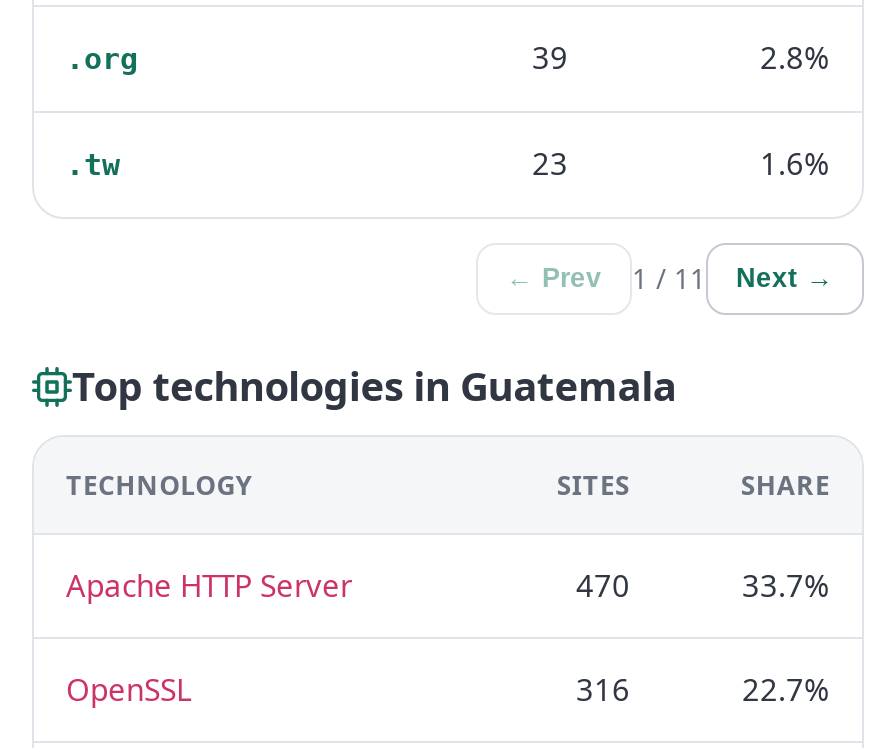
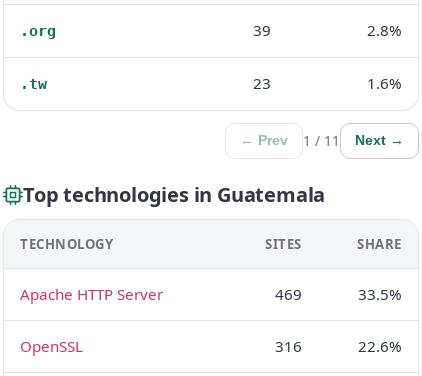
[576,564,630,604] 470 -> [275,284,302,304] 469
[742,564,830,604] 33.7% -> [358,284,402,304] 33.5%
[742,668,830,708] 22.7% -> [358,336,402,356] 22.6%

